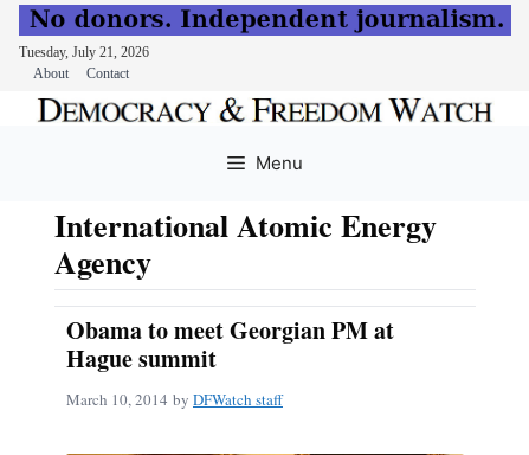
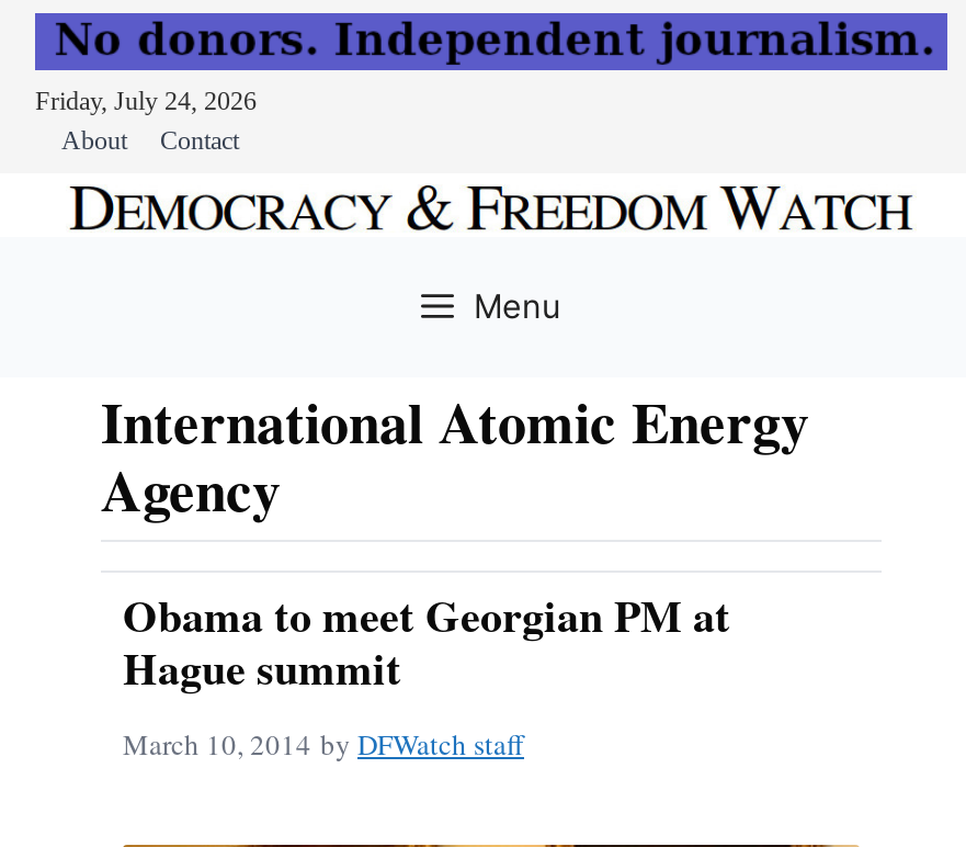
[19,44,149,60] Tuesday, July 21, 2026 -> [35,85,257,116] Friday, July 24, 2026

